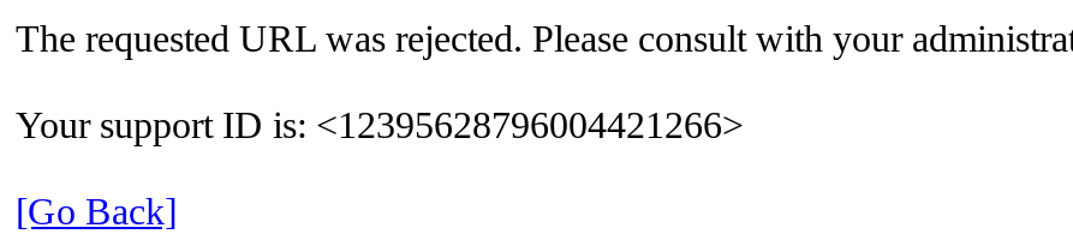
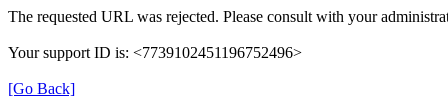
[16,104,744,145] Your support ID is: <12395628796004421266> -> [8,44,302,61] Your support ID is: <7739102451196752496>

